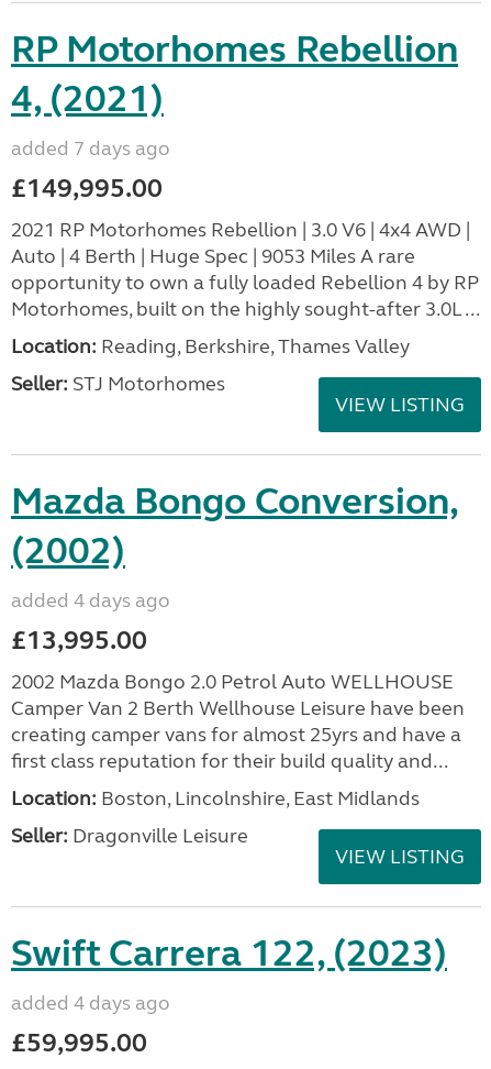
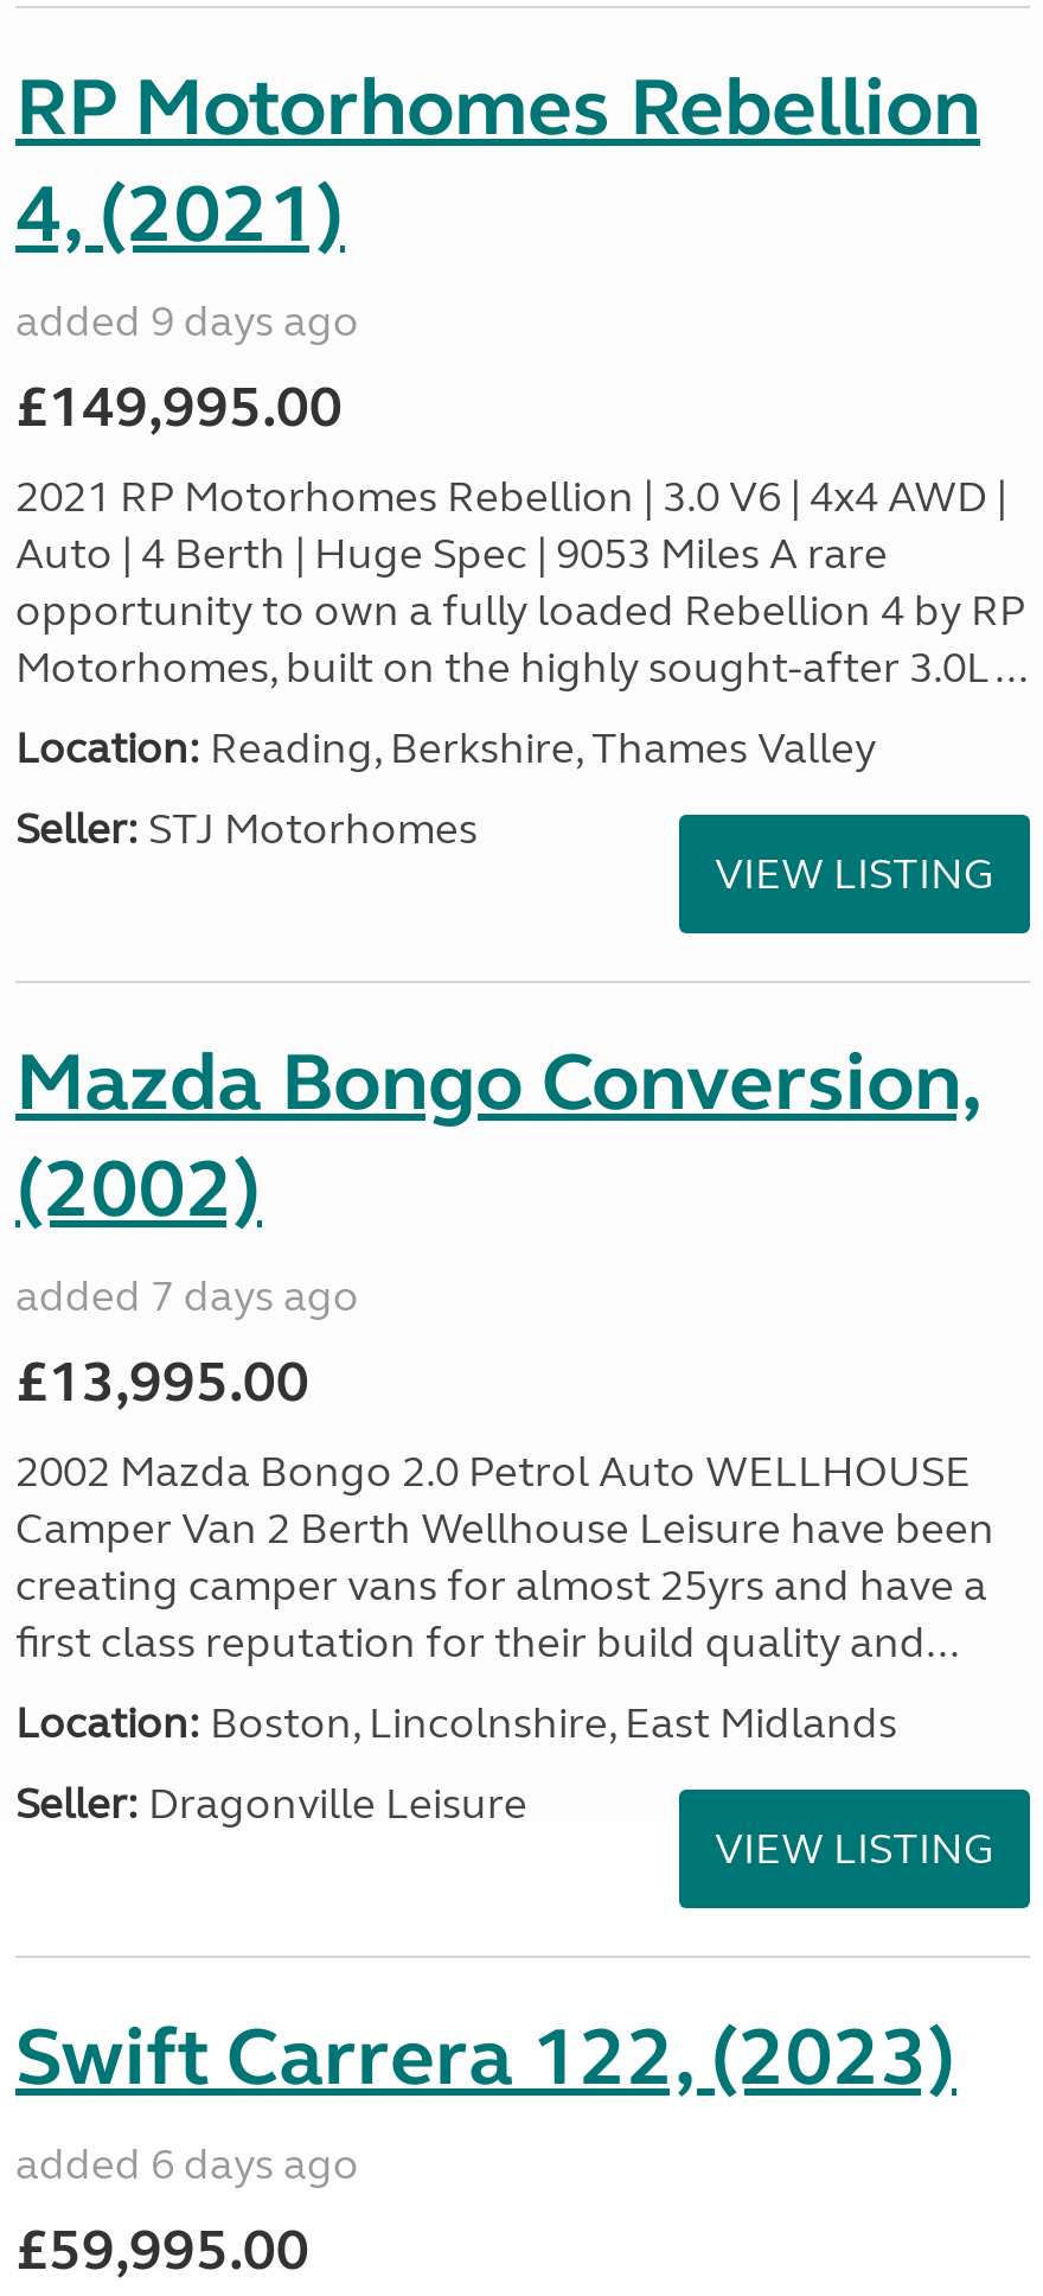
none -> [15,295,359,347] added 9 days ago
moved [11,136,170,161] -> [15,1270,359,1322]: added 7 days ago
[11,588,170,613] added 4 days ago -> none
[11,991,170,1015] added 4 days ago -> [15,2138,359,2190] added 6 days ago

